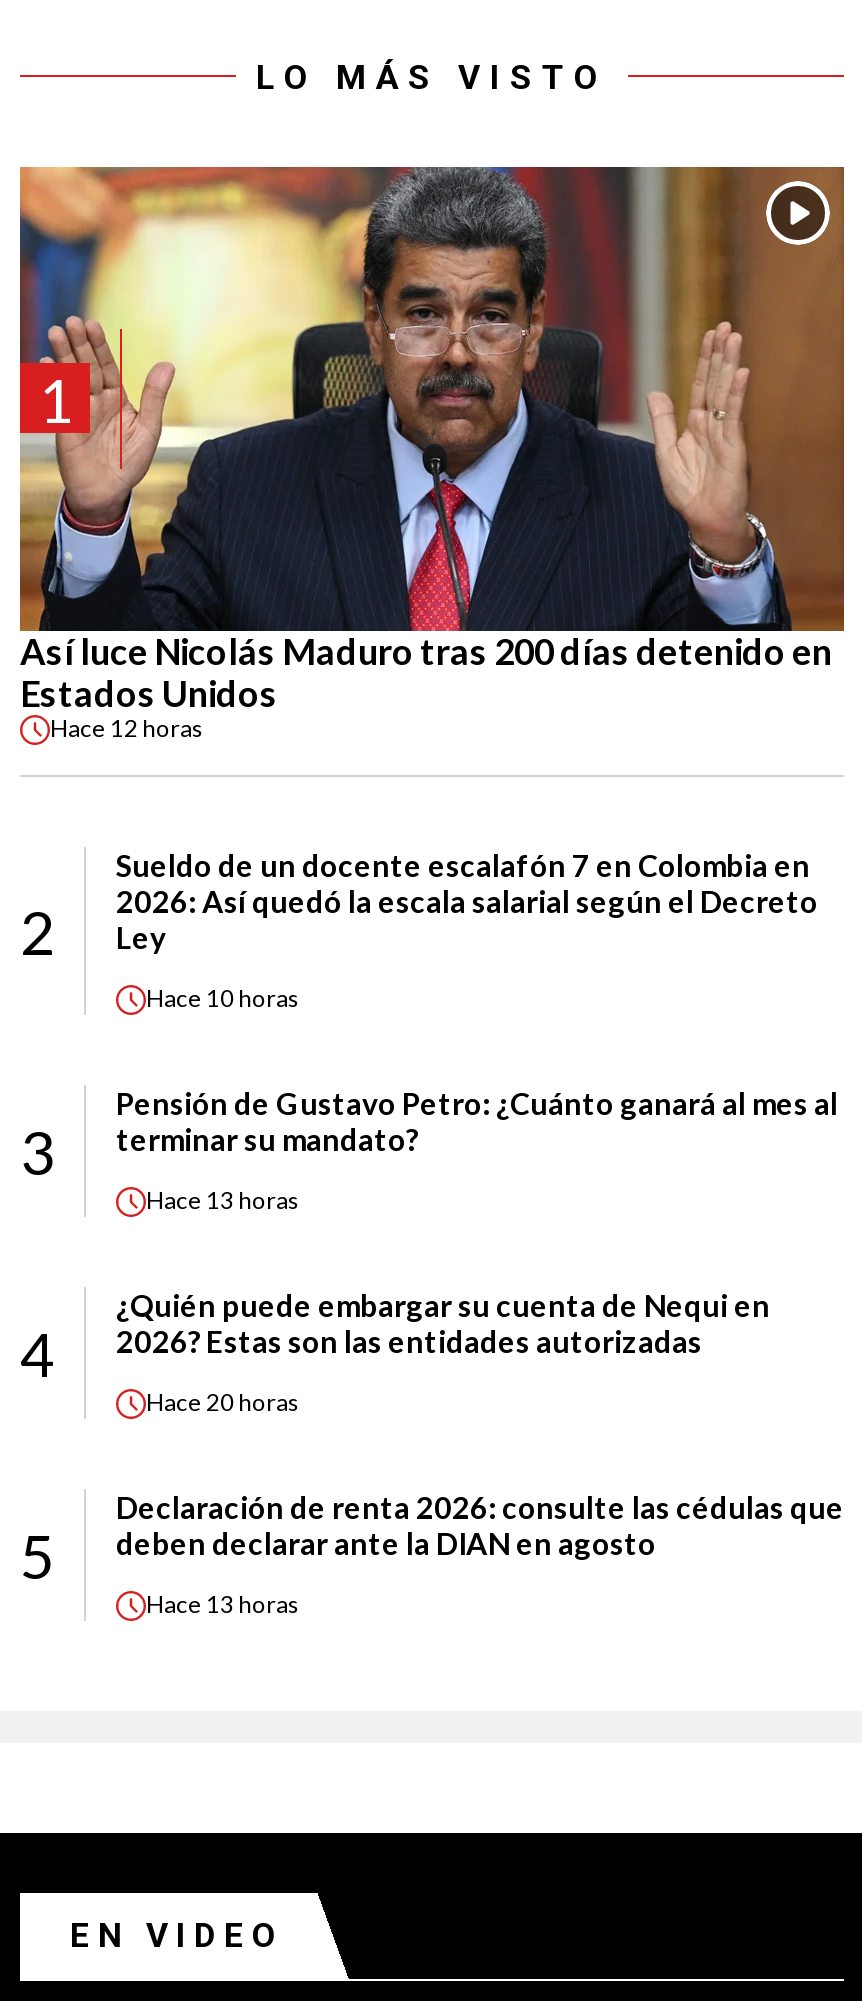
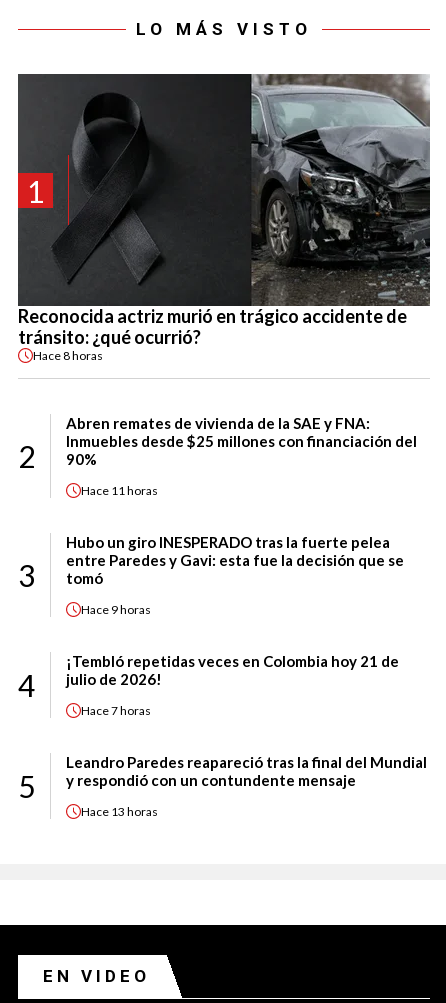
[18,166,846,744] [image] | Así luce Nicolás Maduro tras 200 días detenido en | Estados Unidos | Hace 12 horas -> [17,73,431,363] [image] | Reconocida actriz murió en trágico accidente de | tránsito: ¿qué ocurrió? | Hace 8 horas
[116,847,818,955] Sueldo de un docente escalafón 7 en Colombia en | 2026: Así quedó la escala salarial según el Decreto | Ley -> [66,414,417,468] Abren remates de vivienda de la SAE y FNA: | Inmuebles desde $25 millones con financiación del | 90%
[146,984,300,1014] Hace 10 horas -> [81,483,158,498] Hace 11 horas
[116,1085,838,1157] Pensión de Gustavo Petro: ¿Cuánto ganará al mes al | terminar su mandato? -> [66,533,404,587] Hubo un giro INESPERADO tras la fuerte pelea | entre Paredes y Gavi: esta fue la decisión que se | tomó
[146,1186,300,1216] Hace 13 horas -> [81,602,151,617] Hace 9 horas
[116,1287,770,1359] ¿Quién puede embargar su cuenta de Nequi en | 2026? Estas son las entidades autorizadas -> [66,652,399,688] ¡Tembló repetidas veces en Colombia hoy 21 de | julio de 2026!
[146,1388,300,1418] Hace 20 horas -> [81,703,151,718] Hace 7 horas
[116,1489,844,1561] Declaración de renta 2026: consulte las cédulas que | deben declarar ante la DIAN en agosto -> [66,753,427,789] Leandro Paredes reapareció tras la final del Mundial | y respondió con un contundente mensaje

